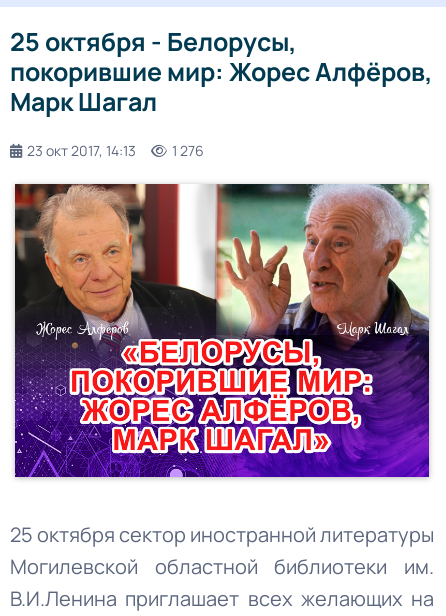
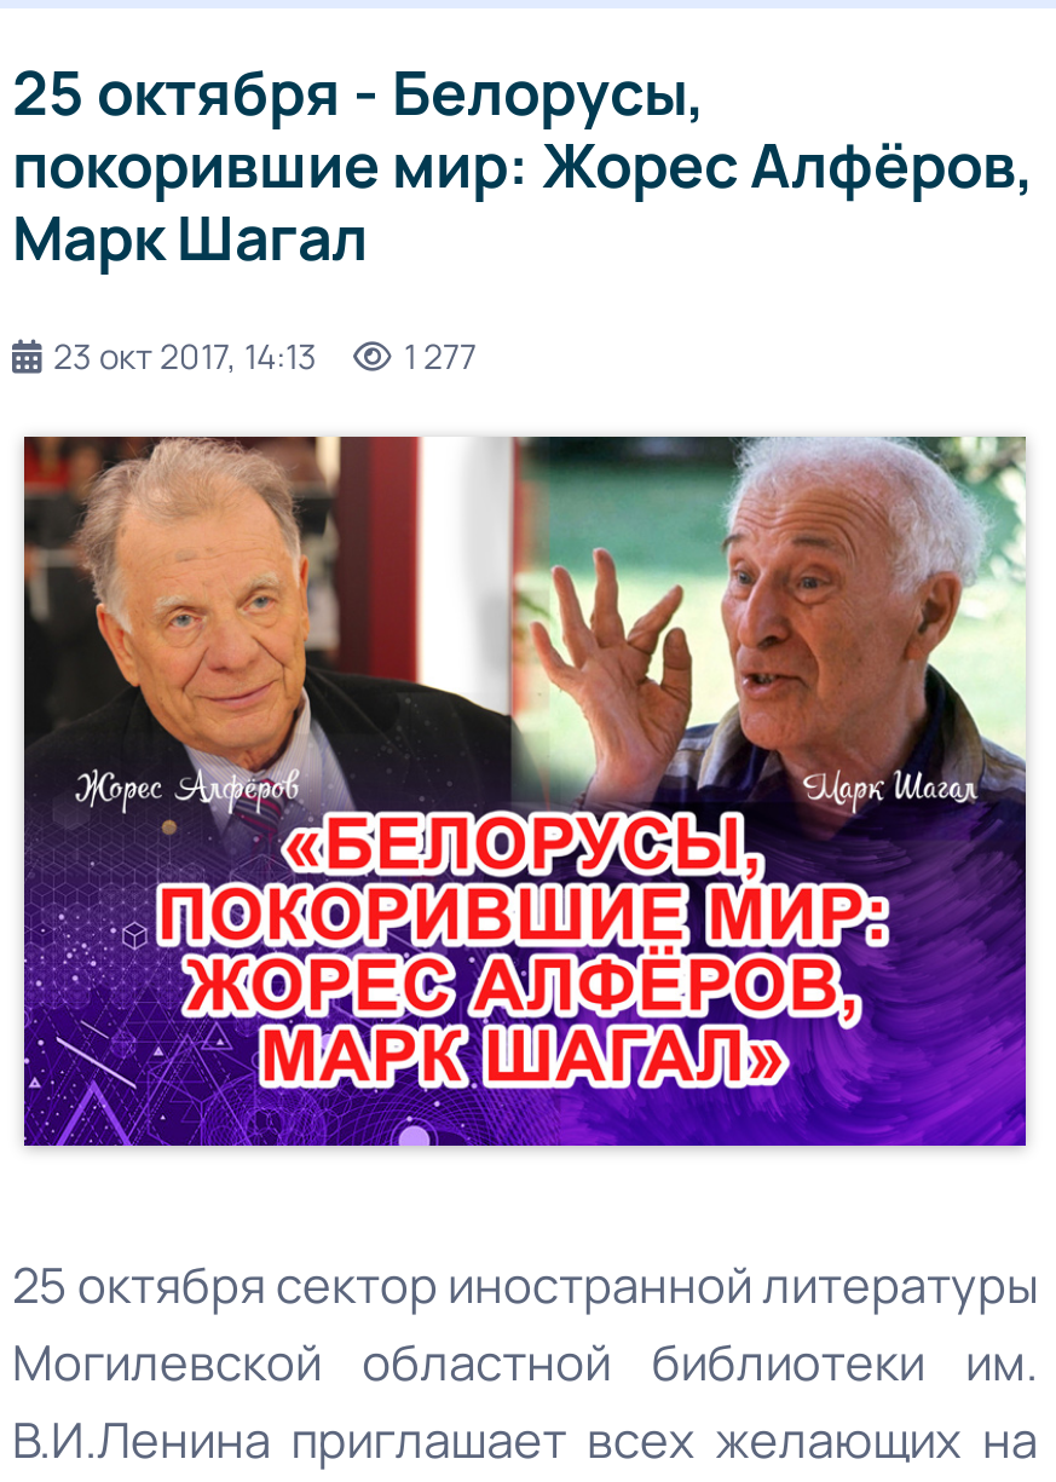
[27,141,204,160] 23 окт 2017, 14:13 1 276 -> [53,333,477,379] 23 окт 2017, 14:13 1 277

